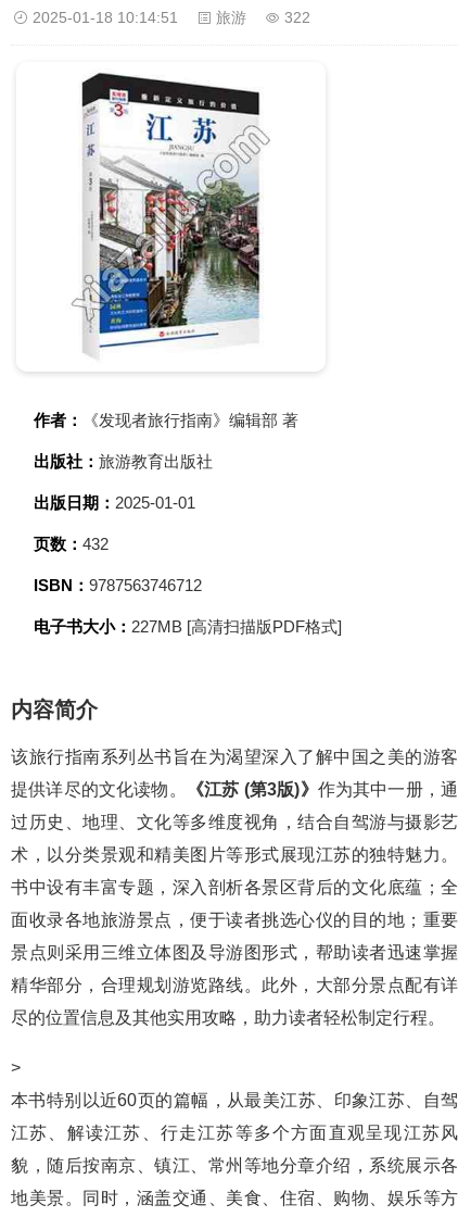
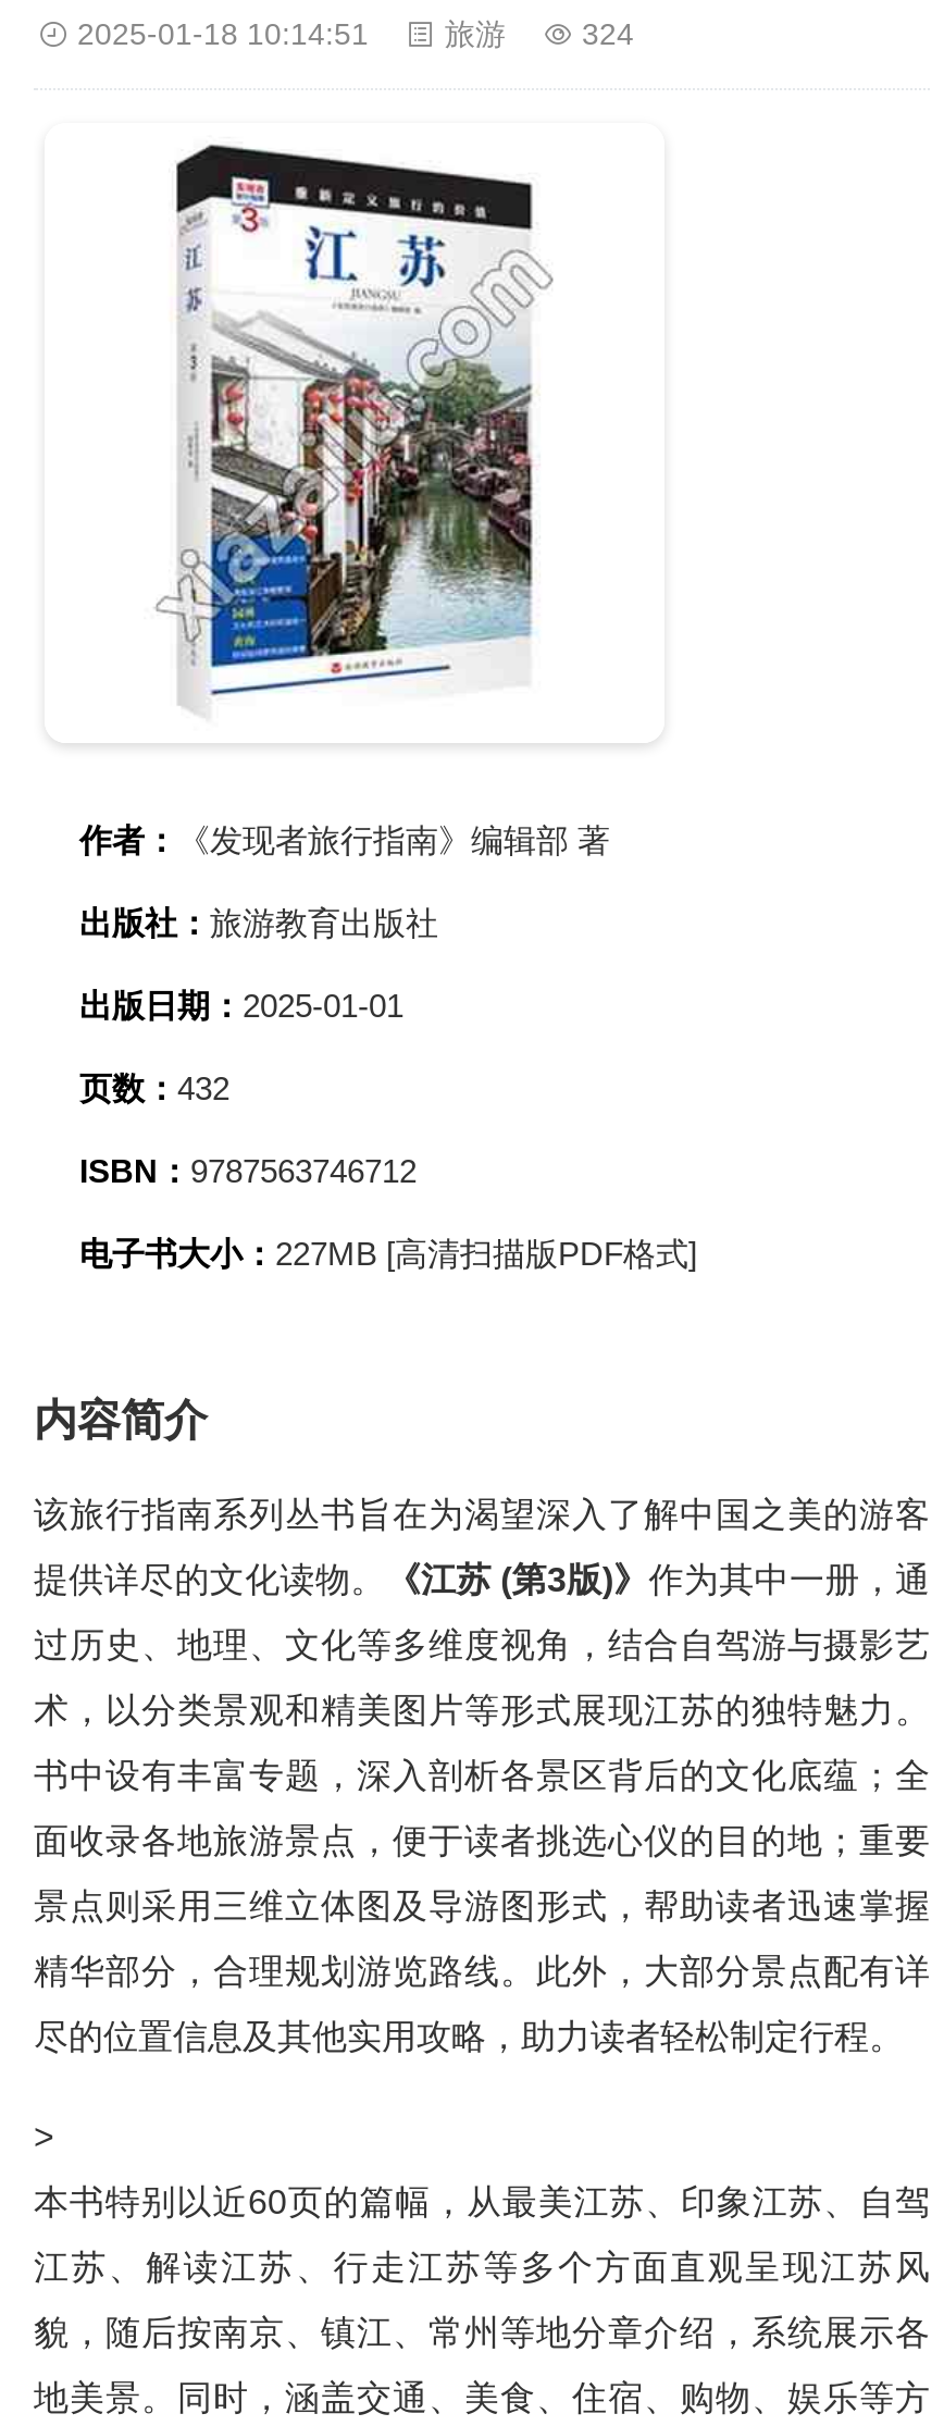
[284,9,310,26] 322 -> [582,16,634,51] 324

